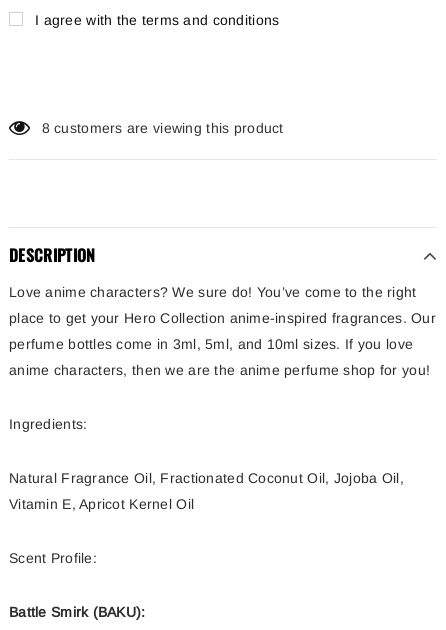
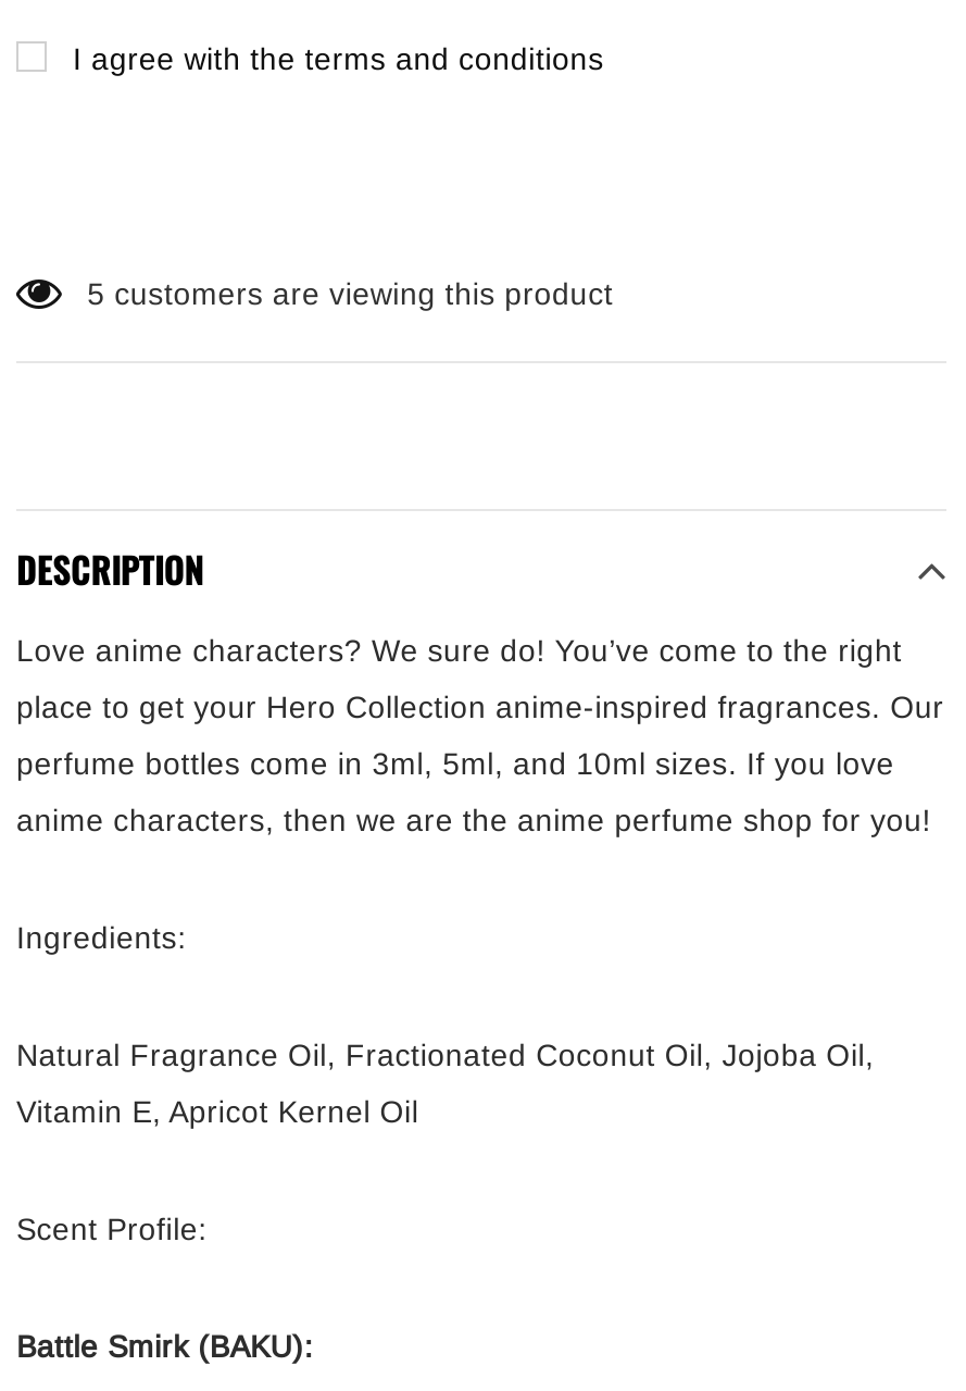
[42,120,284,136] 8 customers are viewing this product -> [87,276,613,311] 5 customers are viewing this product

